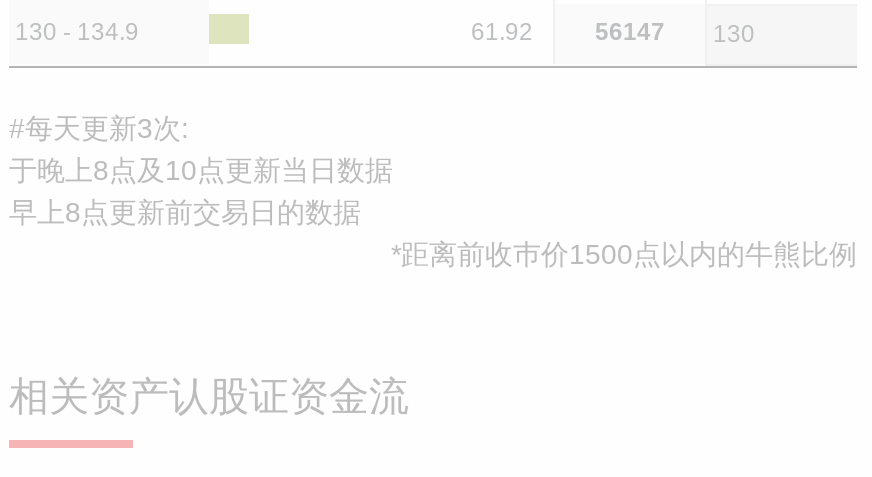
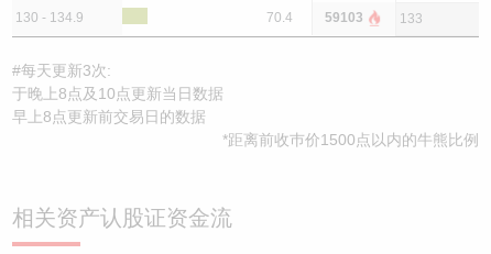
[471,17,533,45] 61.92 -> [266,9,293,25] 70.4
[595,17,665,45] 56147 -> [325,9,367,25] 59103
[713,19,755,47] 130 -> [400,11,423,26] 133

